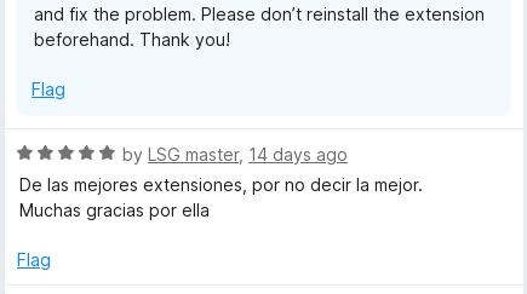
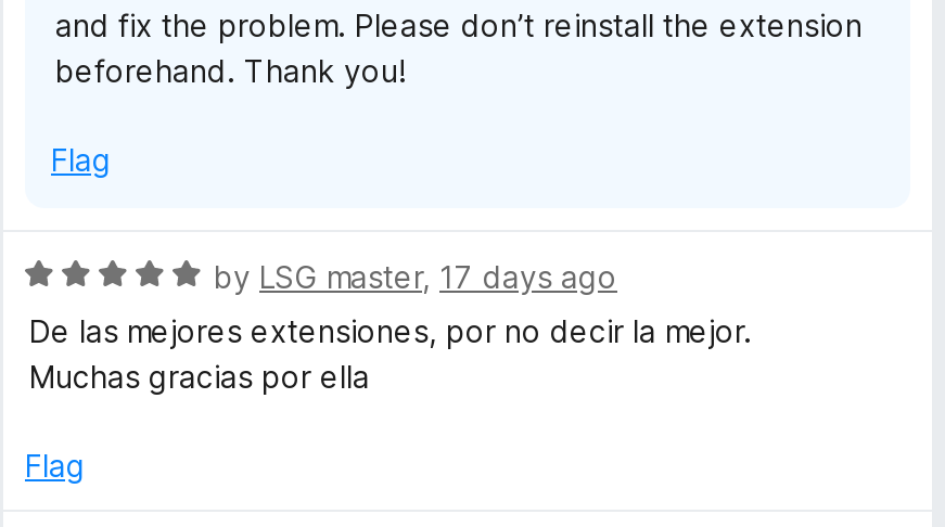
[122,144,348,165] by LSG master, 14 days ago -> [214,258,617,295] by LSG master, 17 days ago

